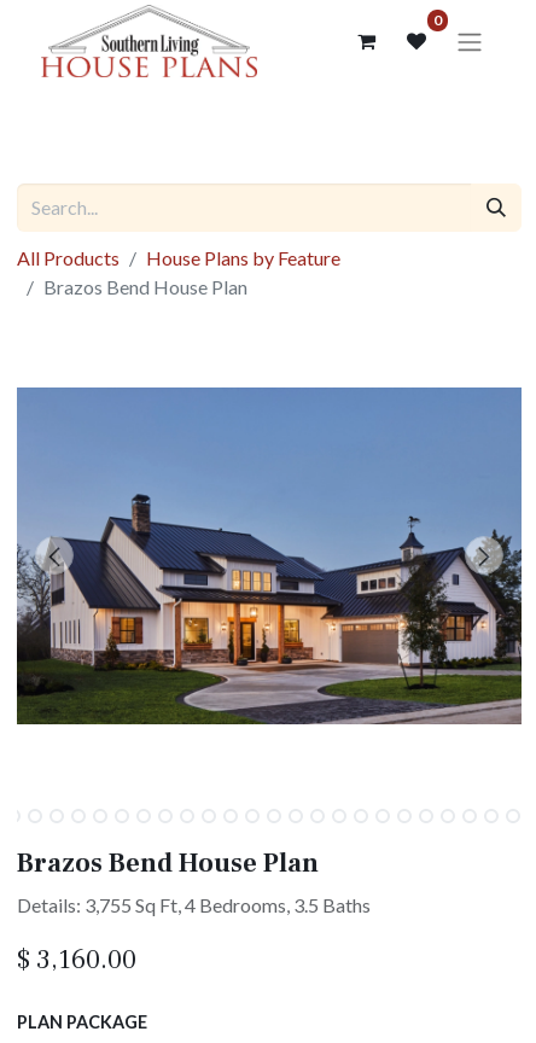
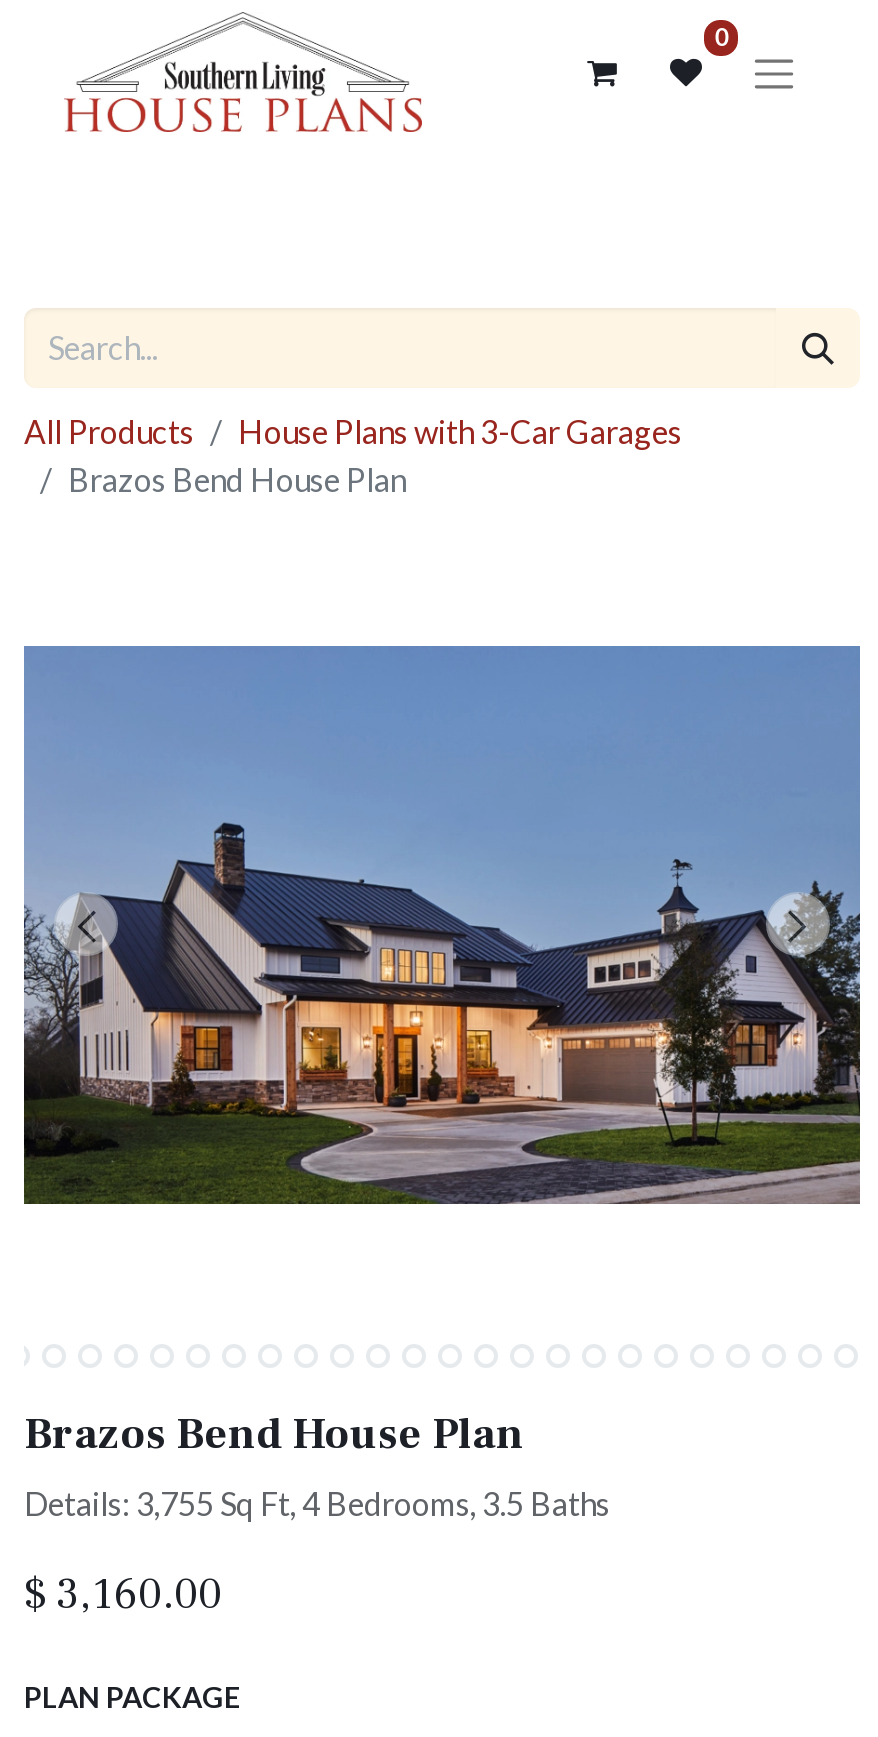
[146,247,340,270] House Plans by Feature -> [238,413,682,451] House Plans with 3-Car Garages

